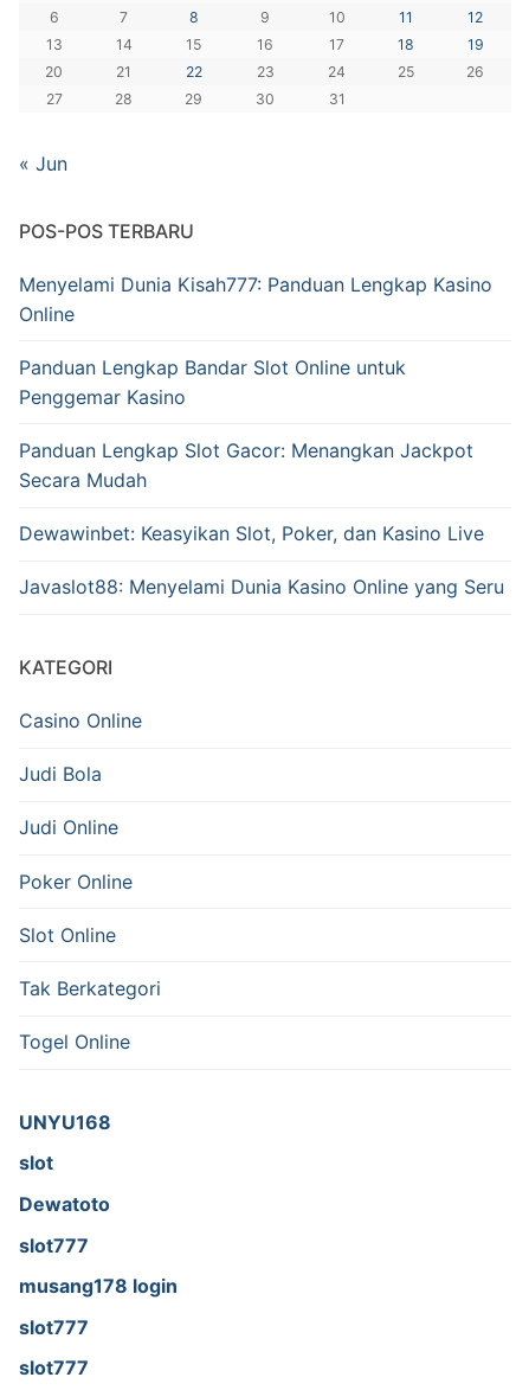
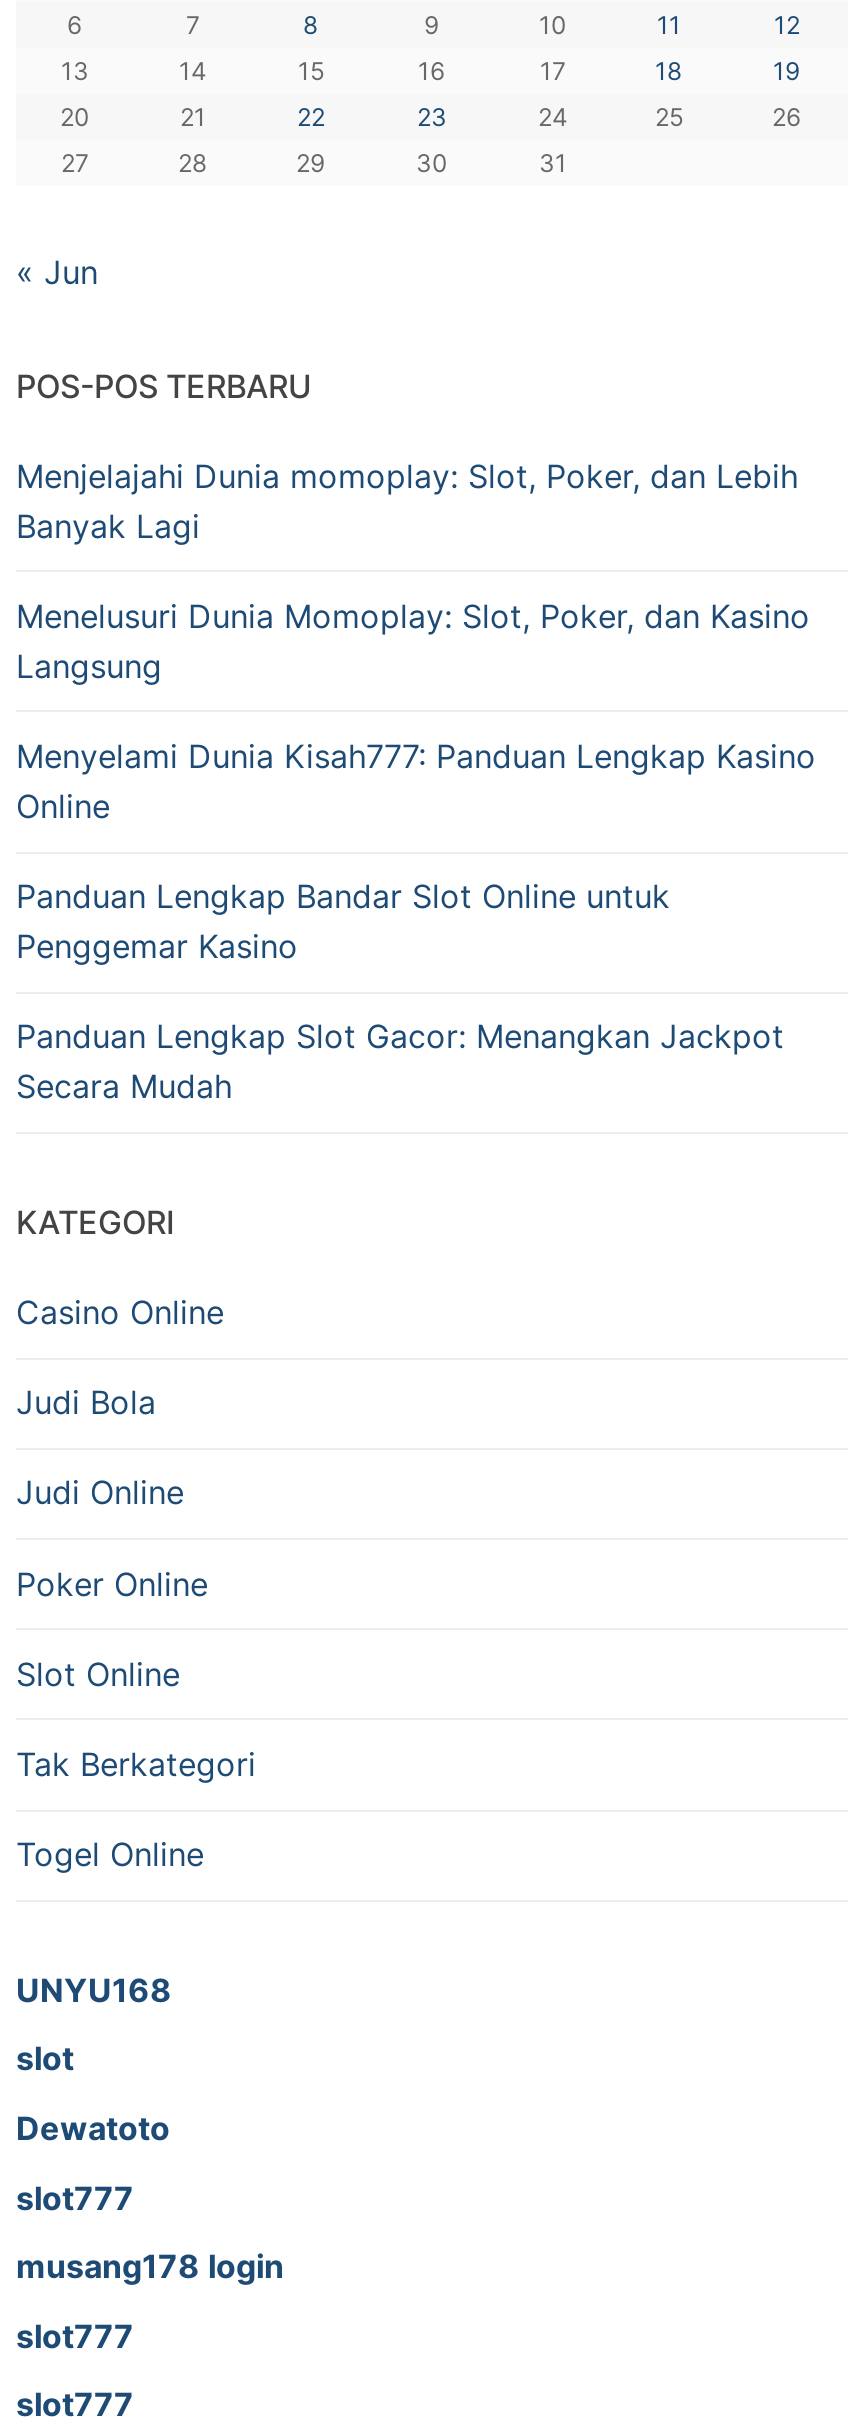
none -> [16,455,810,686] Menjelajahi Dunia momoplay: Slot, Poker, dan Lebih | Banyak Lagi | Menelusuri Dunia Momoplay: Slot, Poker, dan Kasino | Langsung
moved [19,272,492,492] -> [16,736,816,1107]: Menyelami Dunia Kisah777: Panduan Lengkap Kasino | Online | Panduan Lengkap Bandar Slot Online untuk | Penggemar Kasino | Panduan Lengkap Slot Gacor: Menangkan Jackpot | Secara Mudah
[19,522,504,599] Dewawinbet: Keasyikan Slot, Poker, dan Kasino Live | Javaslot88: Menyelami Dunia Kasino Online yang Seru -> none

